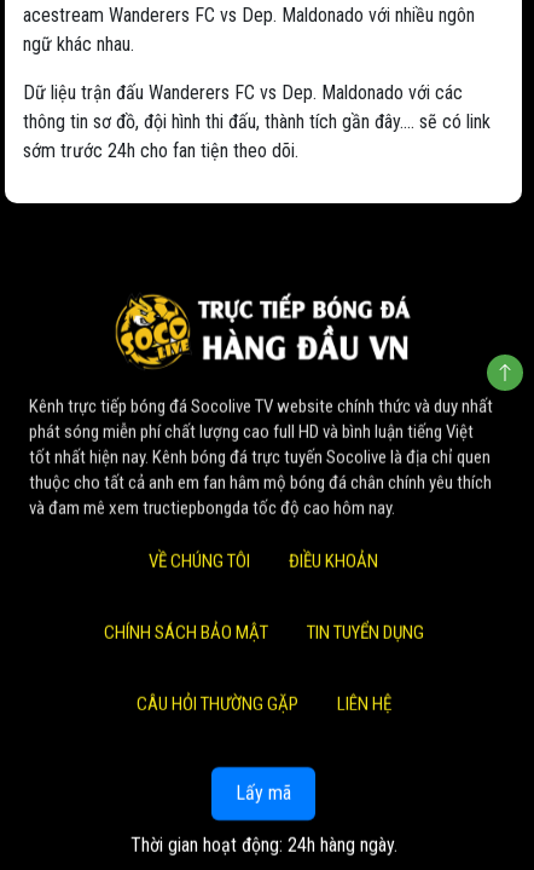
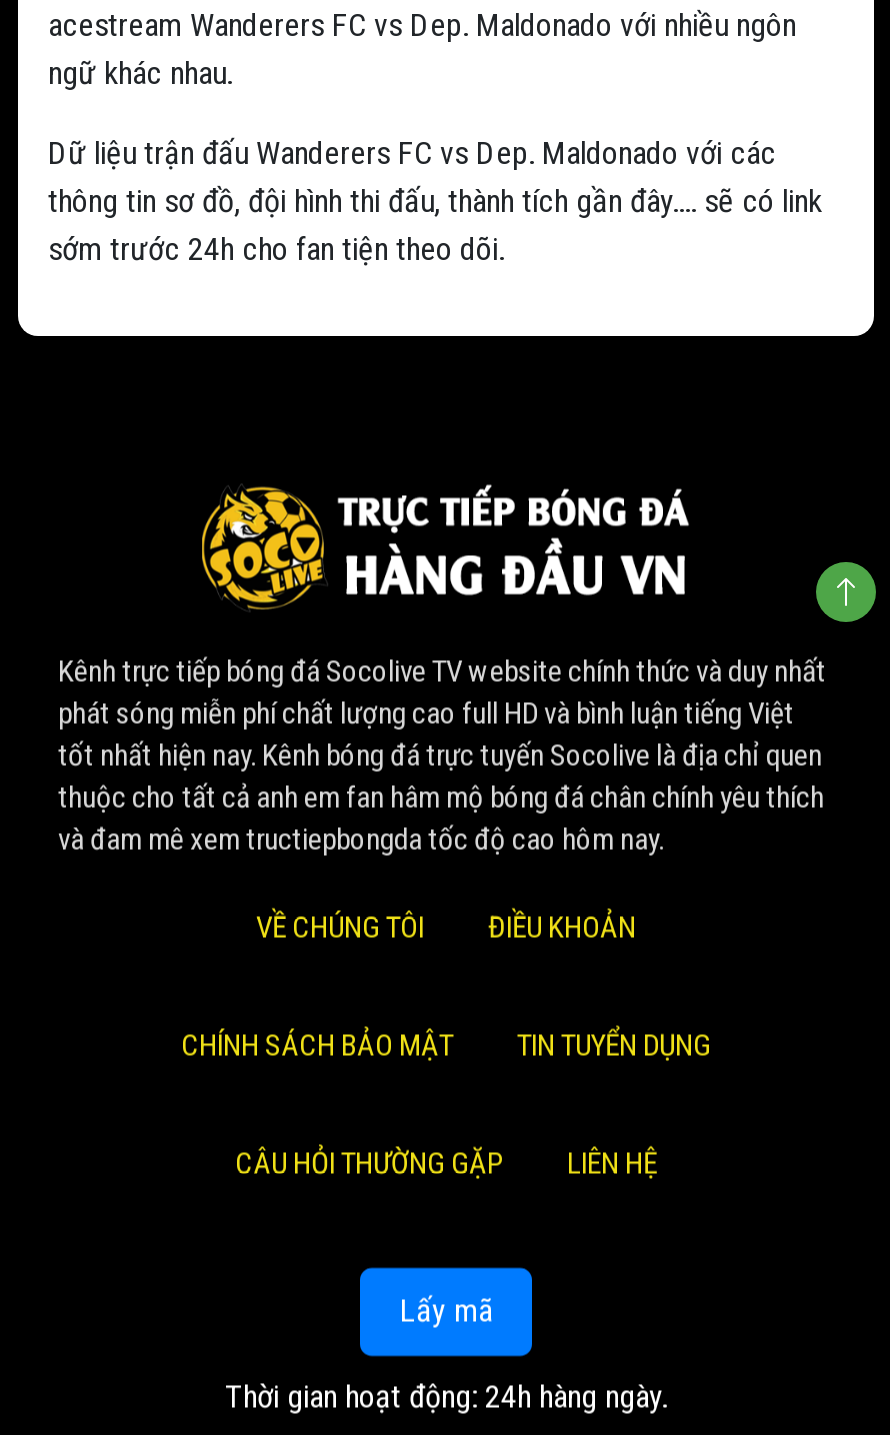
[486,340,524,392] [image] -> [814,560,878,646] [image]

